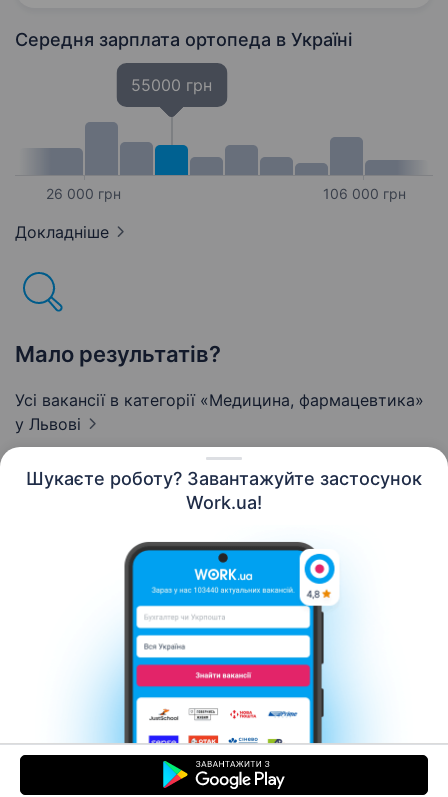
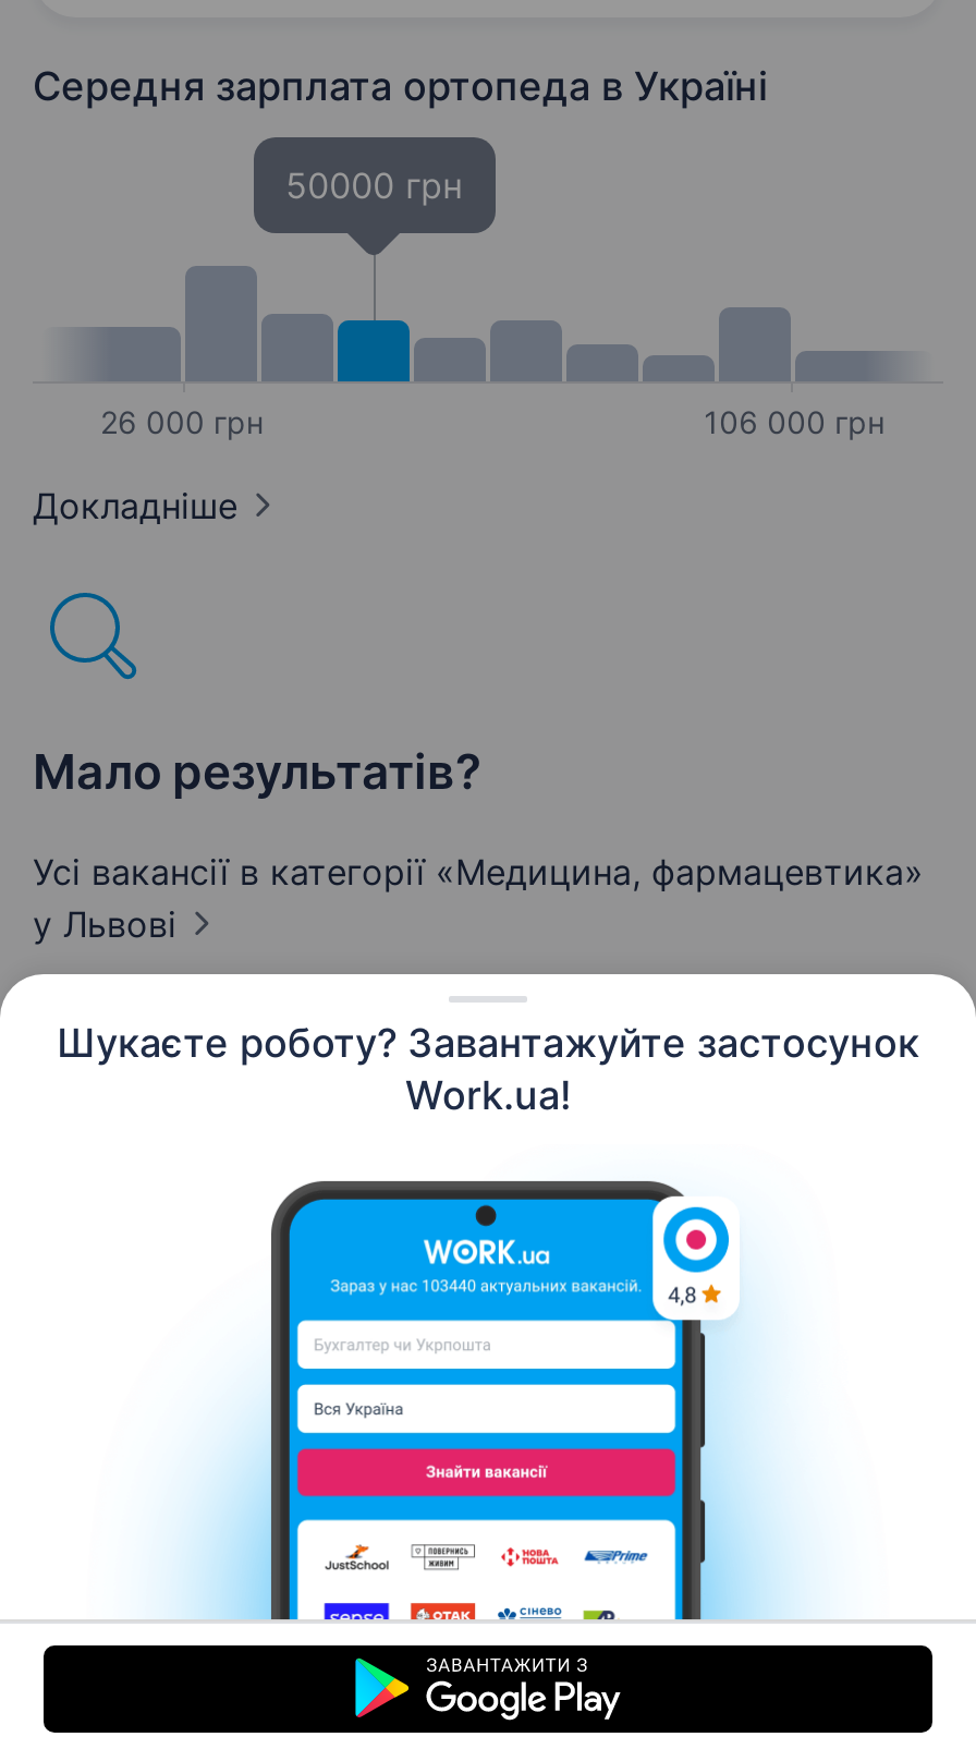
[131,75,212,95] 55000 грн -> [286,163,462,207] 50000 грн

